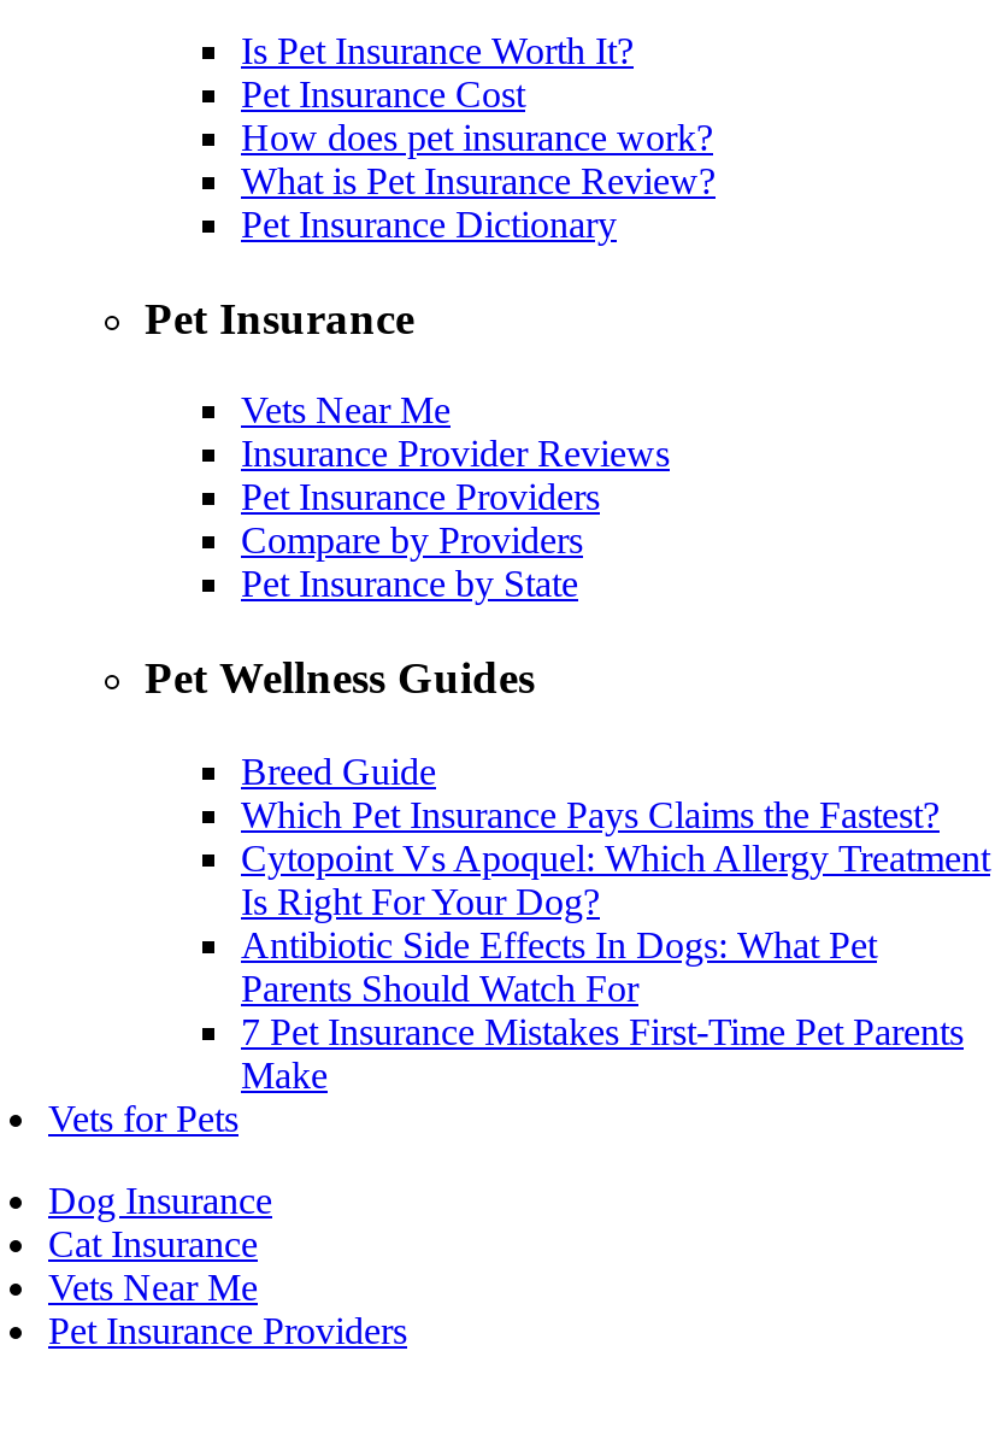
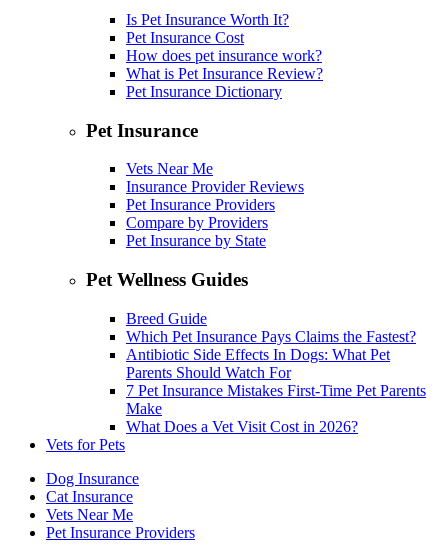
[241,837,990,922] Cytopoint Vs Apoquel: Which Allergy Treatment | Is Right For Your Dog? -> none
moved [241,924,964,1095] -> [126,346,426,417]: Antibiotic Side Effects In Dogs: What Pet | Parents Should Watch For | 7 Pet Insurance Mistakes First-Time Pet Parents | Make
none -> [126,418,358,435] What Does a Vet Visit Cost in 2026?

